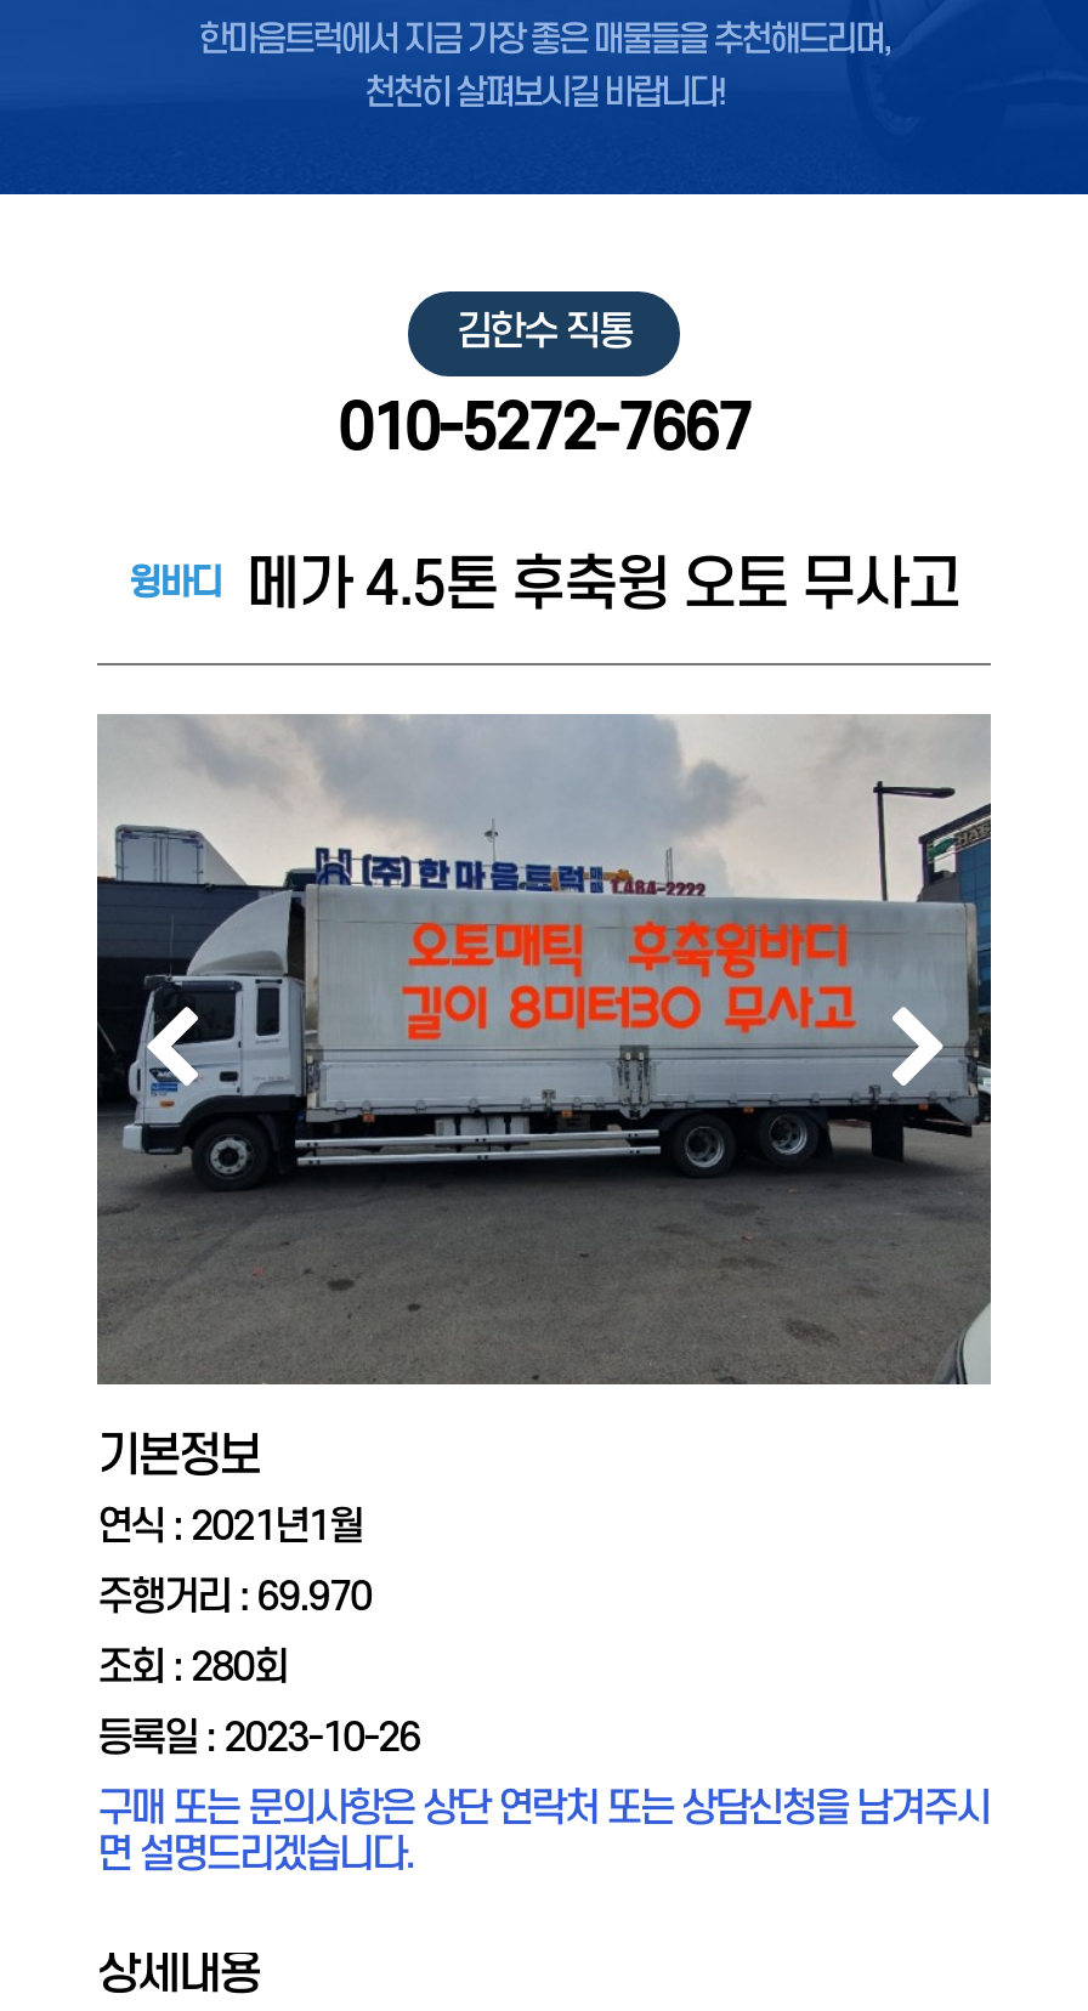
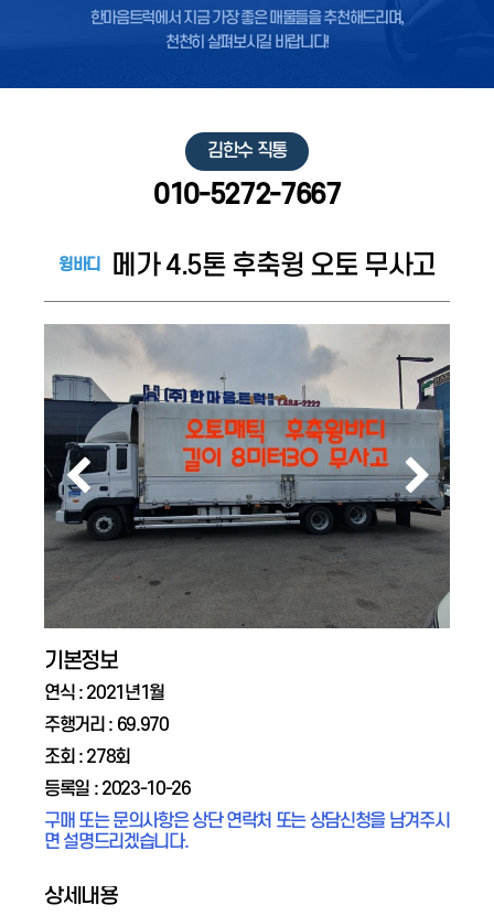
[97,1646,287,1689] 조회 : 280회 -> [44,747,130,767] 조회 : 278회

